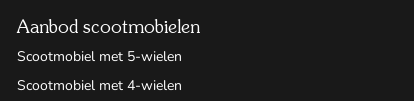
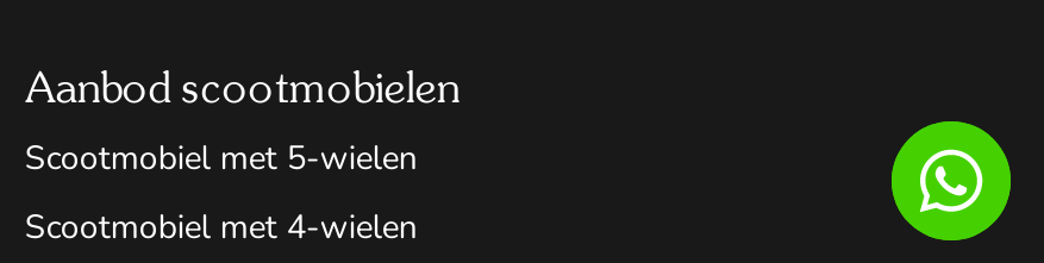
none -> [889,119,1013,243] [image]

